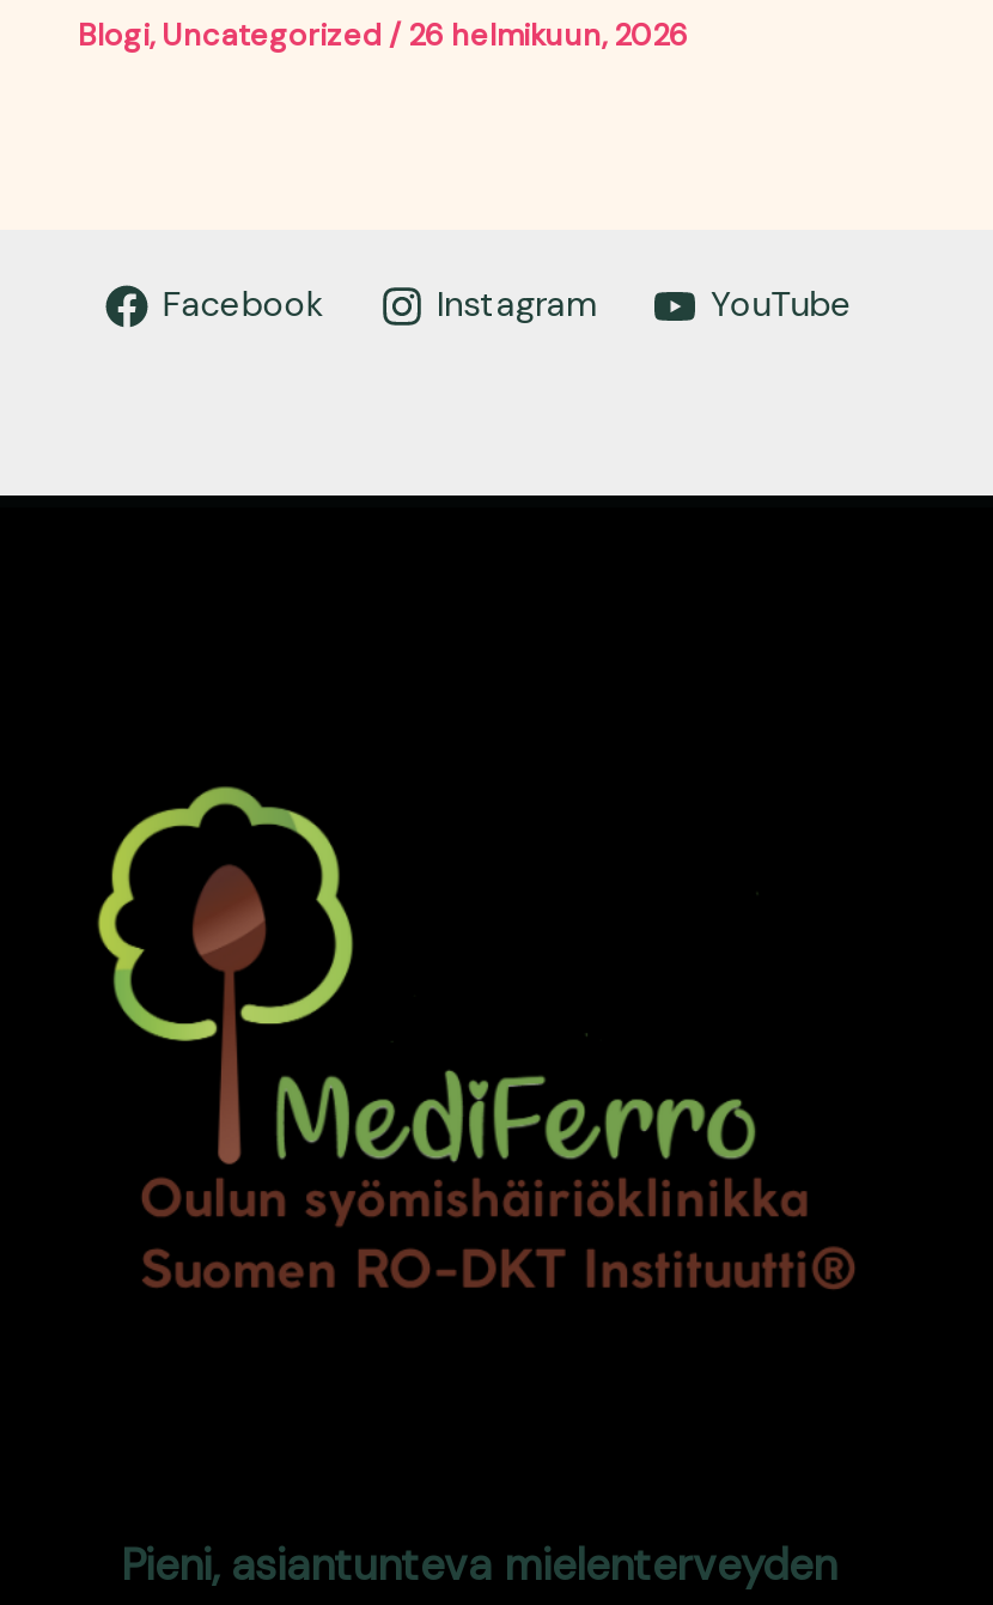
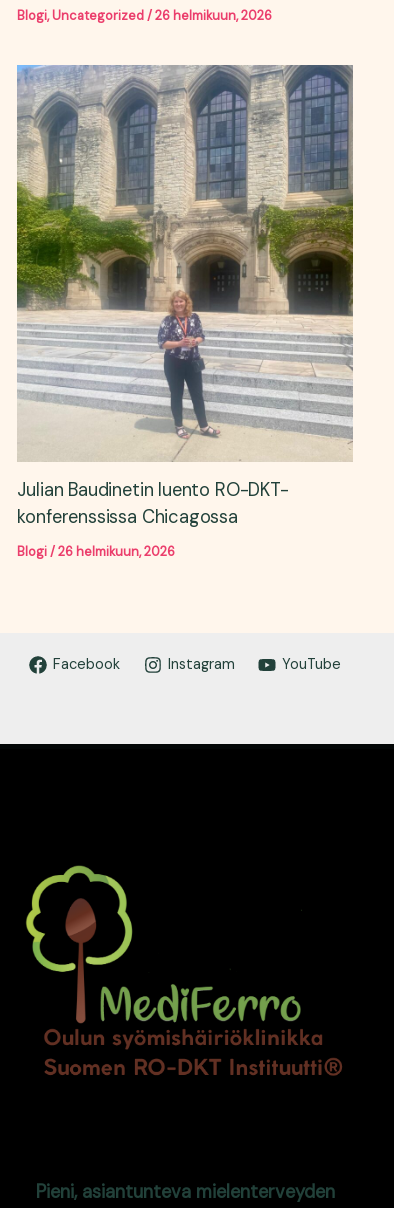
none -> [16,64,354,560] [image] | Julian Baudinetin luento RO-DKT- | konferenssissa Chicagossa | Blogi / 26 helmikuun, 2026

